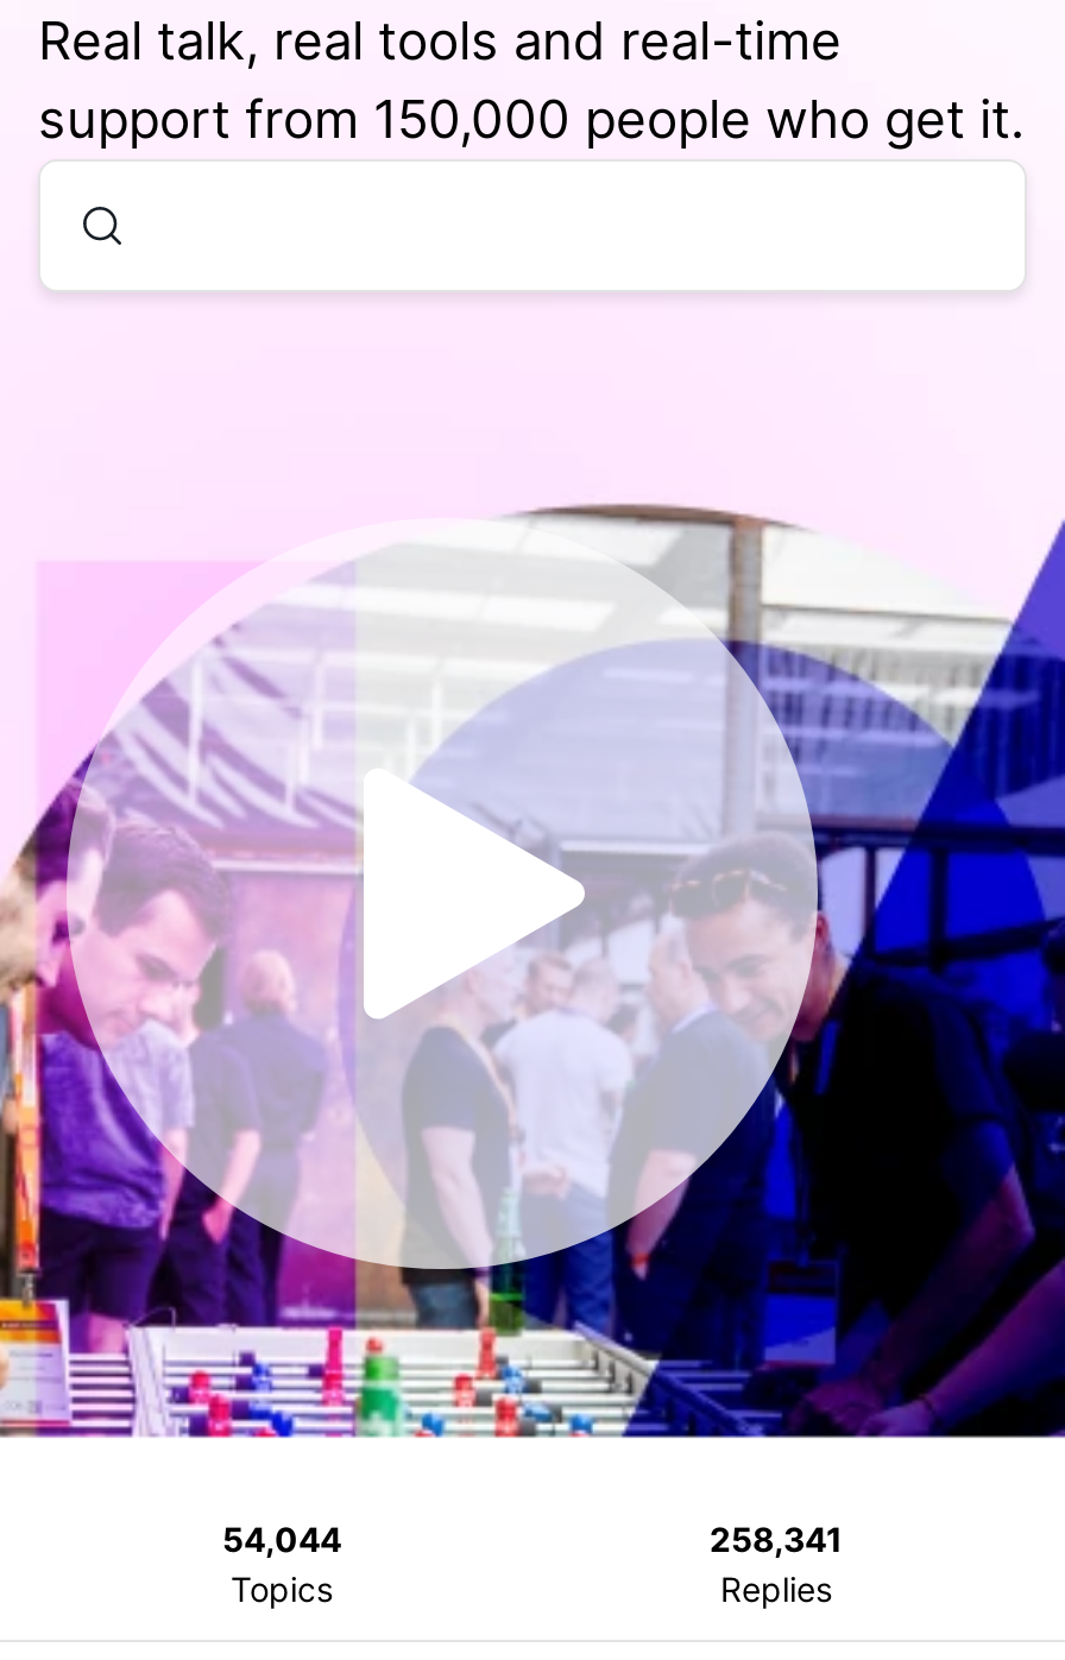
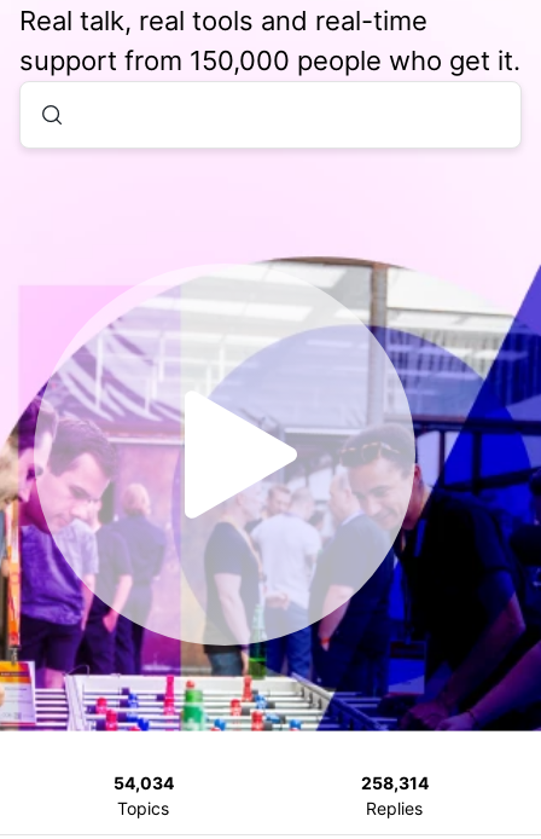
[222,1519,341,1559] 54,044 -> [113,773,173,793] 54,034
[710,1519,843,1559] 258,341 -> [360,773,428,793] 258,314

